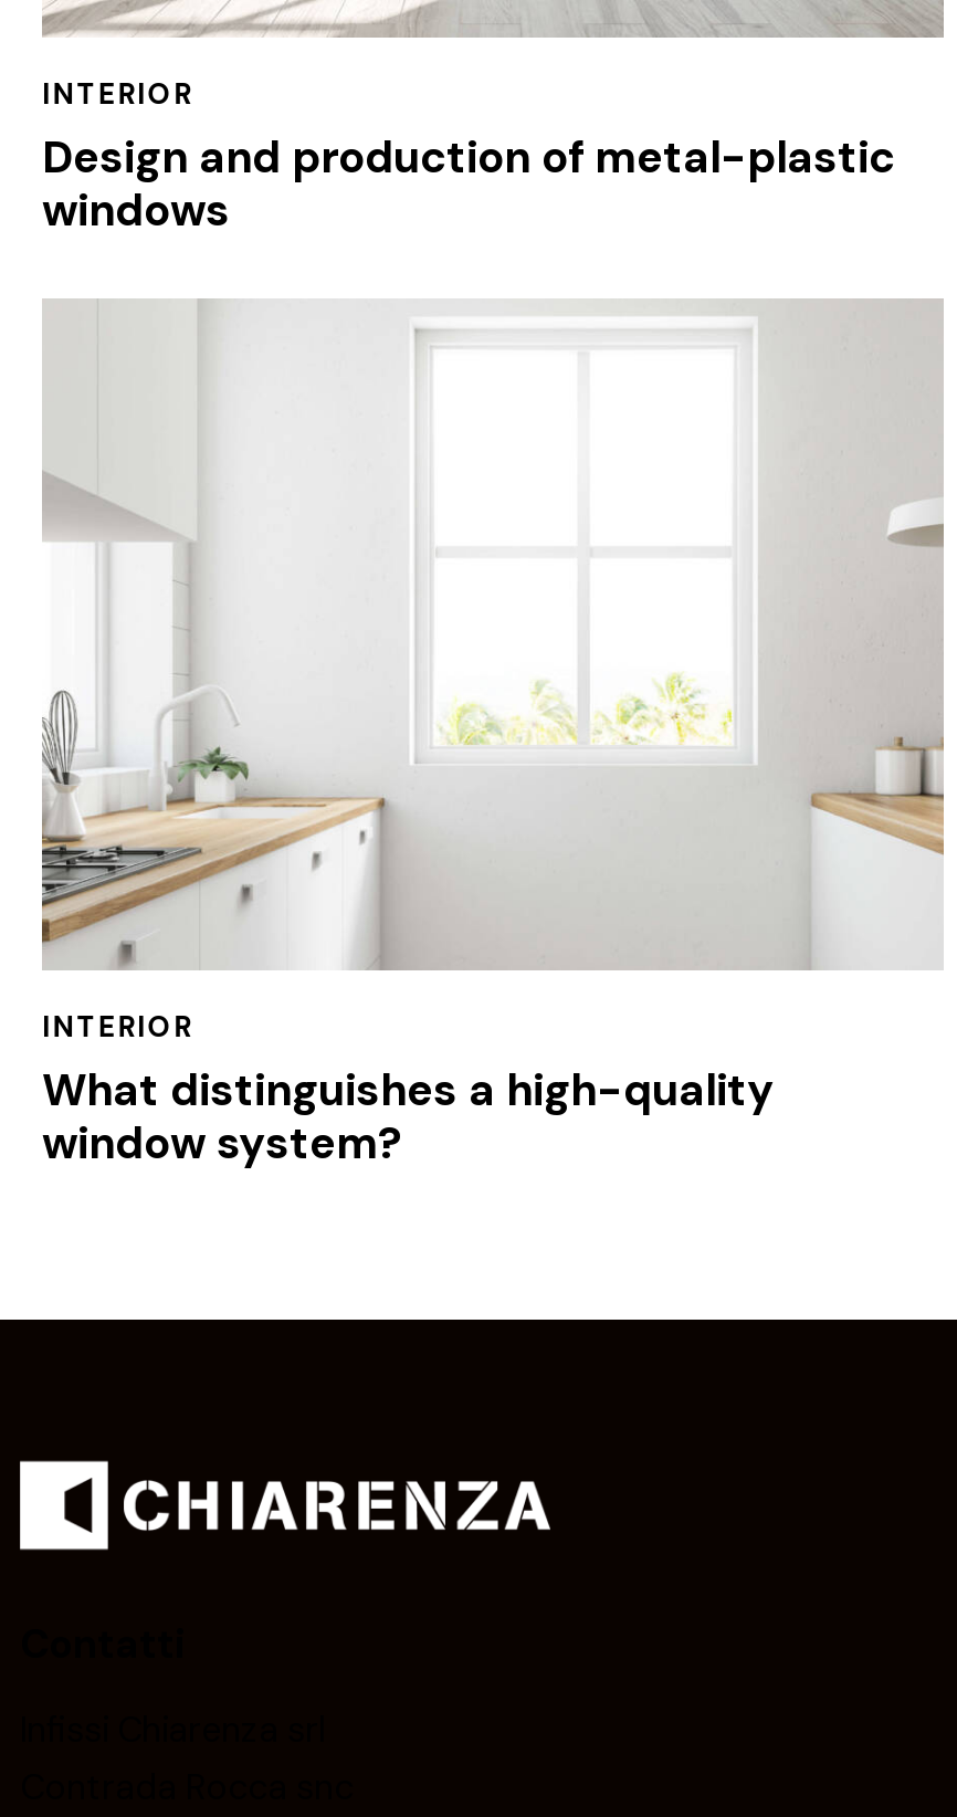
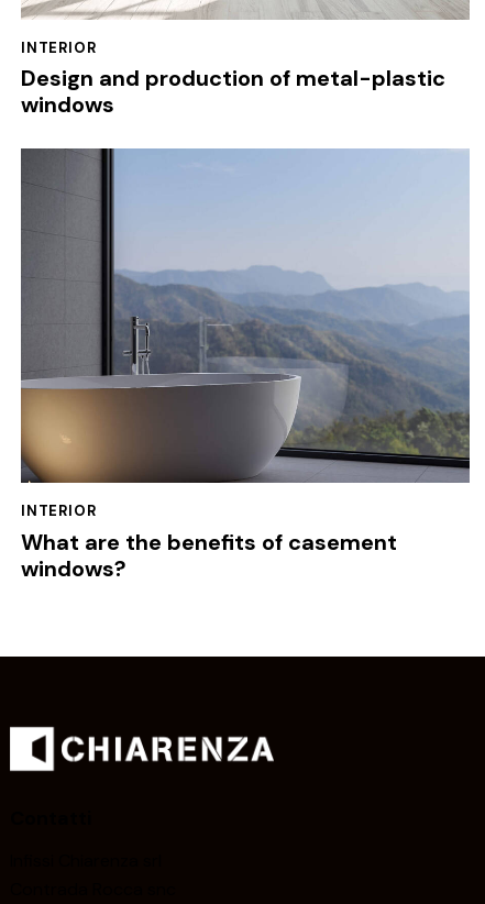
[42,298,946,970] [image] -> [20,147,471,484] [image]
[42,1061,774,1172] What distinguishes a high-quality | window system? -> [21,528,397,583] What are the benefits of casement | windows?

